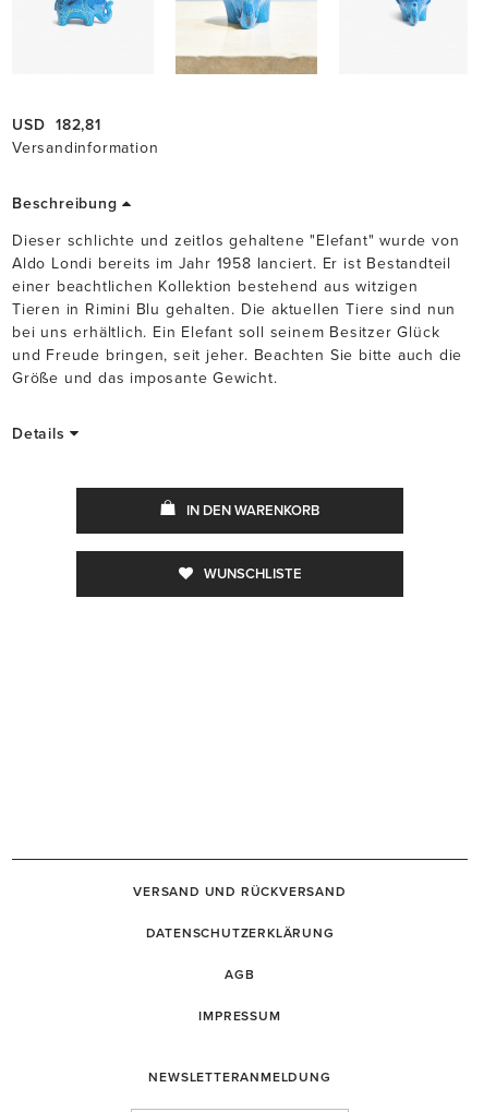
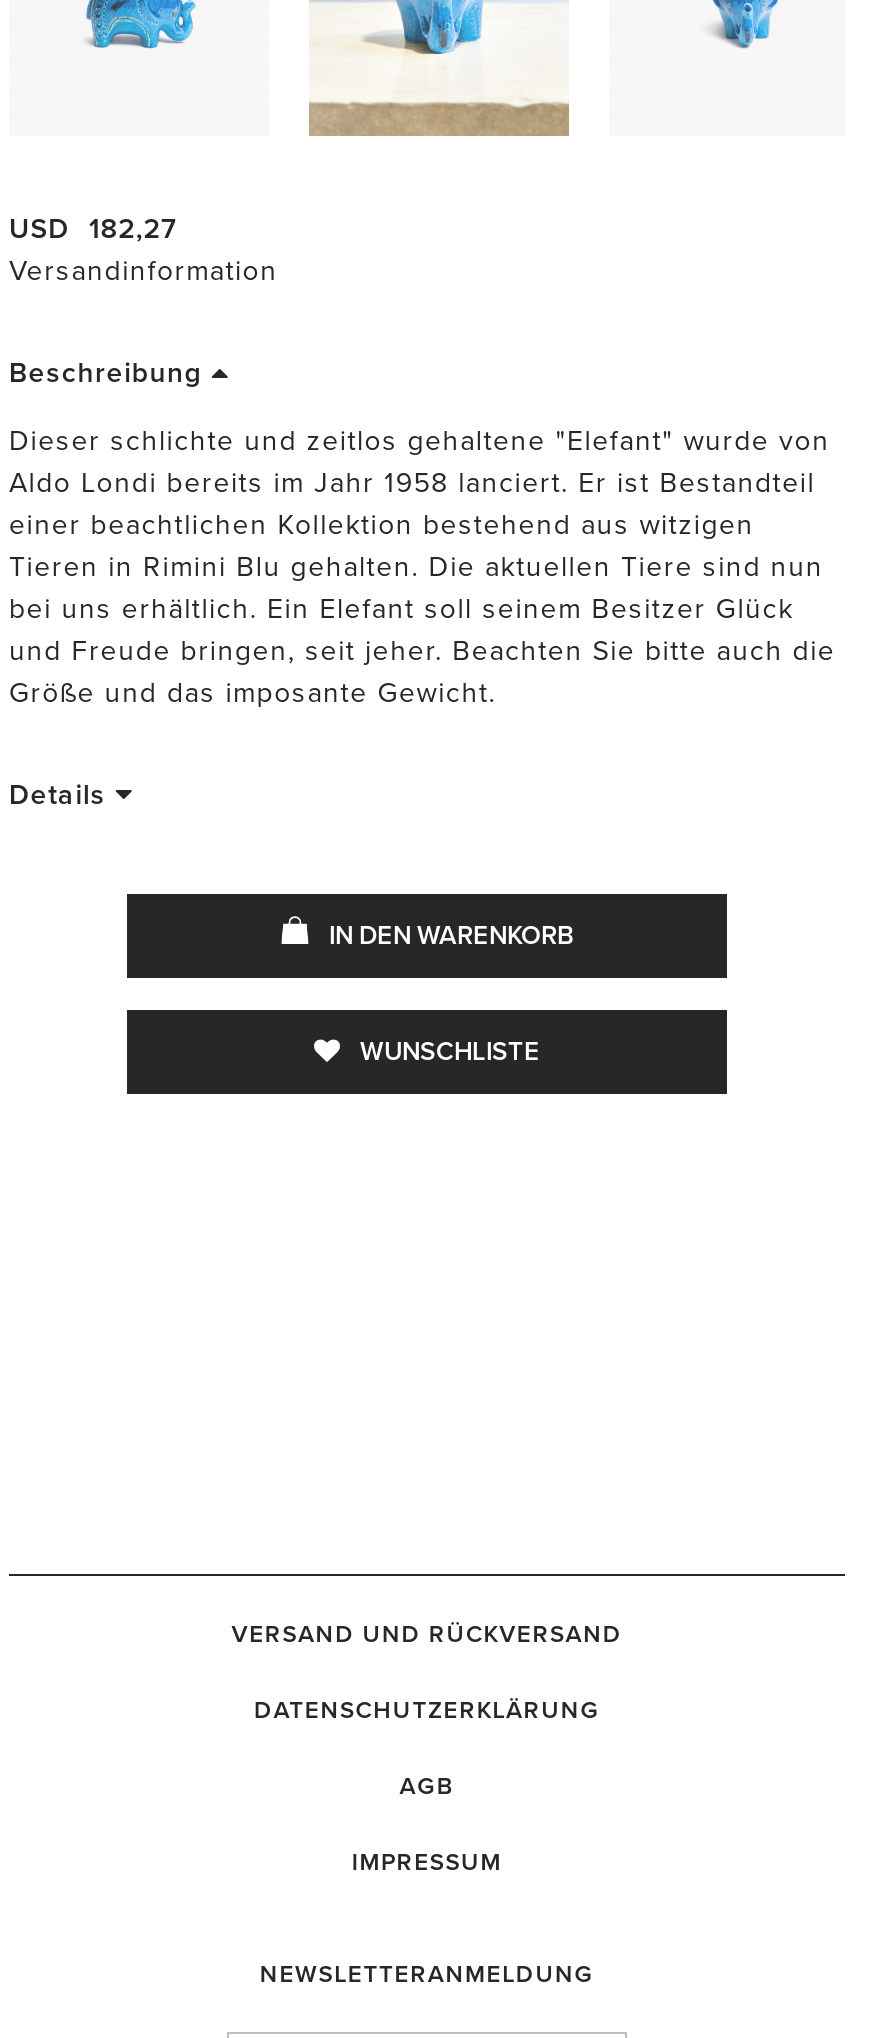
[12,116,101,134] USD 182,81 -> [9,212,177,246] USD 182,27

